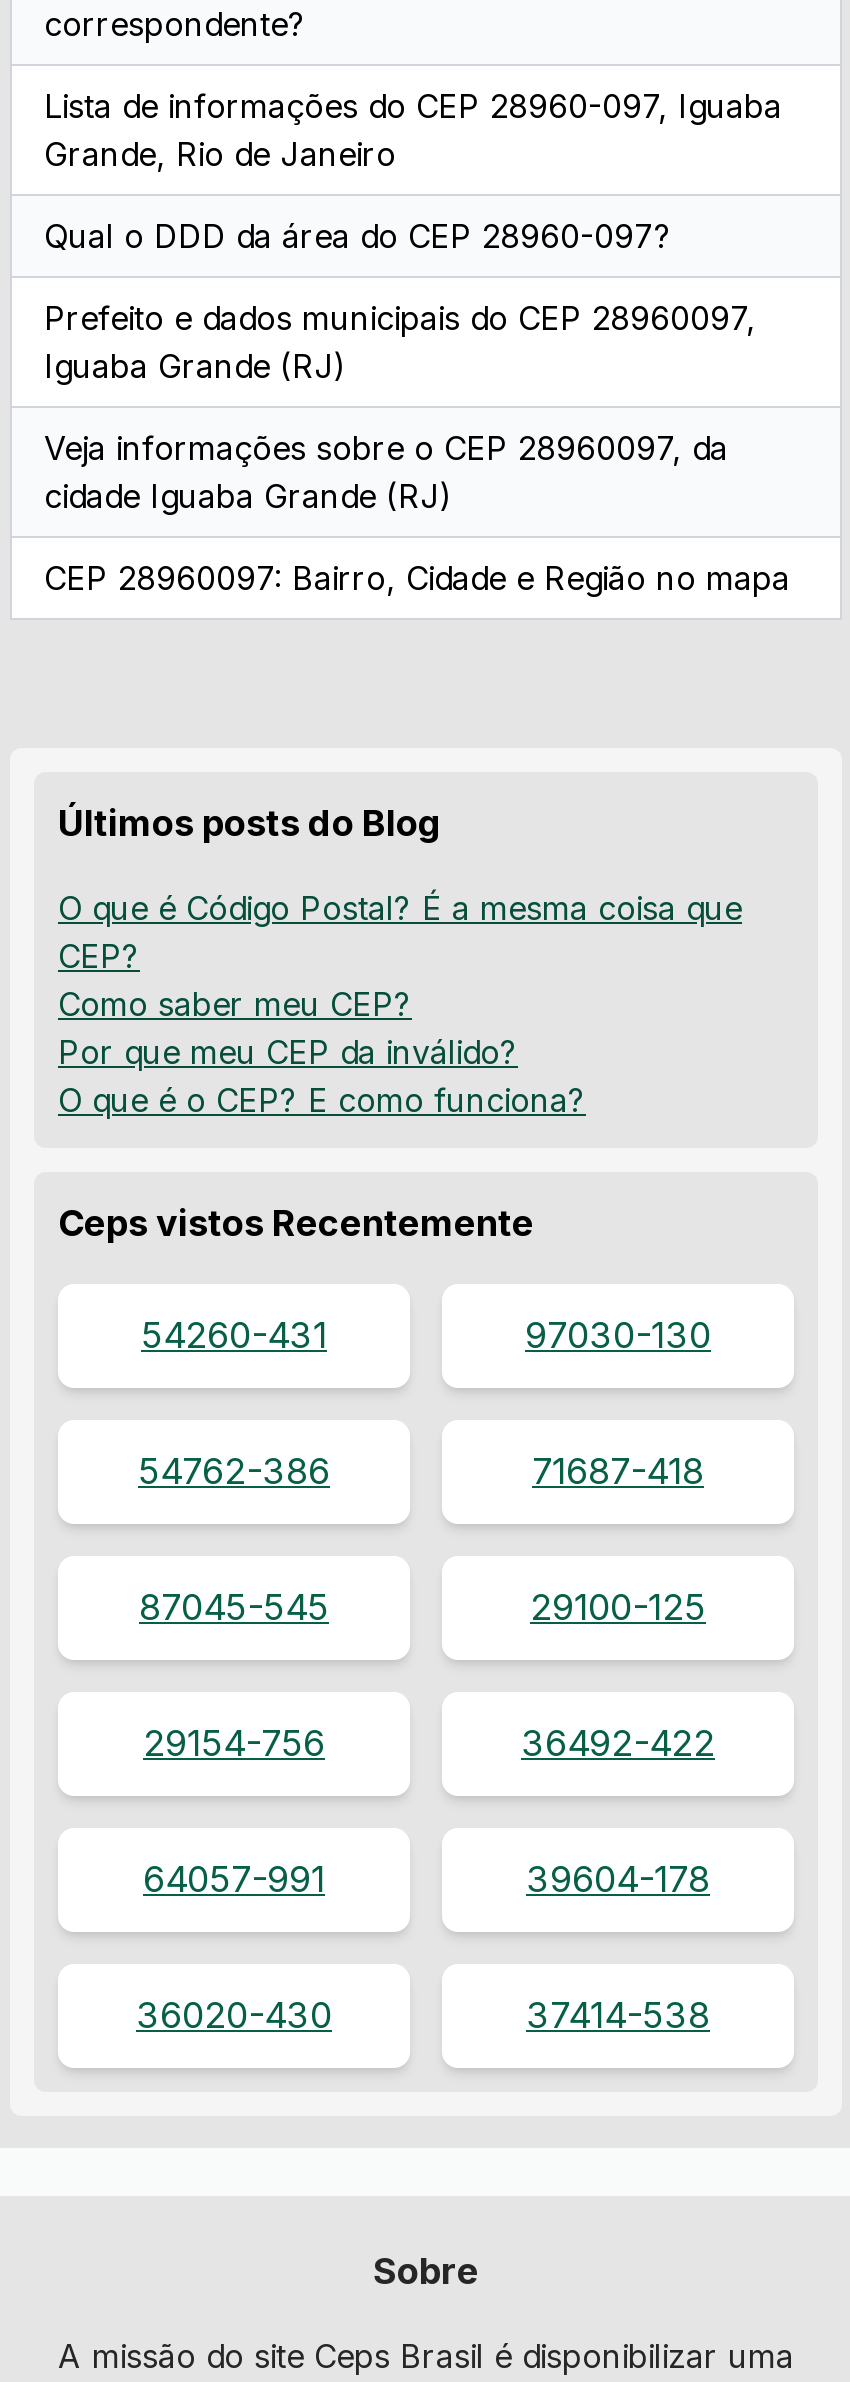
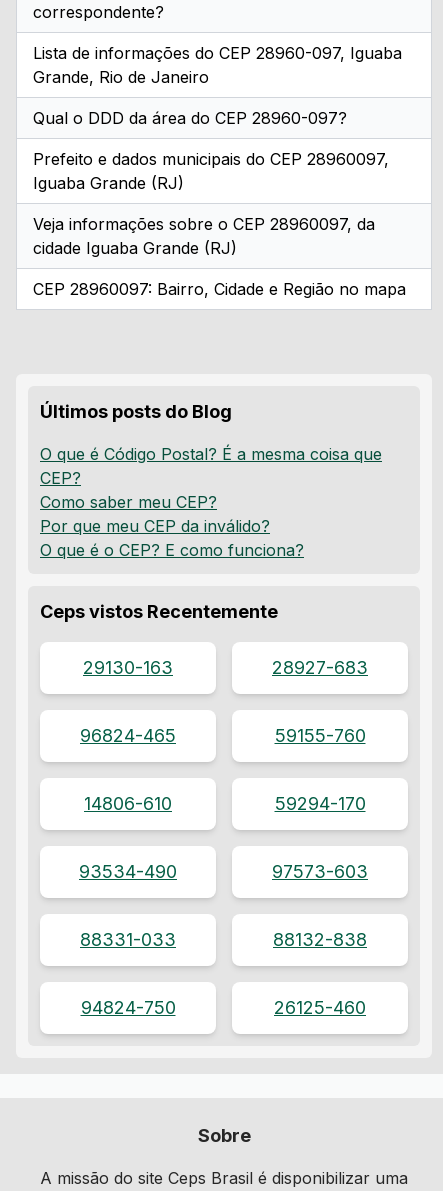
[141,1314,327,1356] 54260-431 -> [83,657,173,678] 29130-163
[525,1314,711,1356] 97030-130 -> [272,657,368,678] 28927-683
[138,1450,330,1492] 54762-386 -> [80,725,176,746] 96824-465
[532,1450,704,1492] 71687-418 -> [274,725,365,746] 59155-760
[139,1586,329,1628] 87045-545 -> [84,793,172,814] 14806-610
[530,1586,706,1628] 29100-125 -> [274,793,365,814] 59294-170
[143,1722,325,1764] 29154-756 -> [79,861,177,882] 93534-490
[521,1722,715,1764] 36492-422 -> [272,861,368,882] 97573-603
[143,1858,325,1900] 64057-991 -> [80,929,176,950] 88331-033
[526,1858,710,1900] 39604-178 -> [273,929,367,950] 88132-838
[136,1994,332,2036] 36020-430 -> [80,997,175,1018] 94824-750
[526,1994,710,2036] 37414-538 -> [274,997,366,1018] 26125-460

